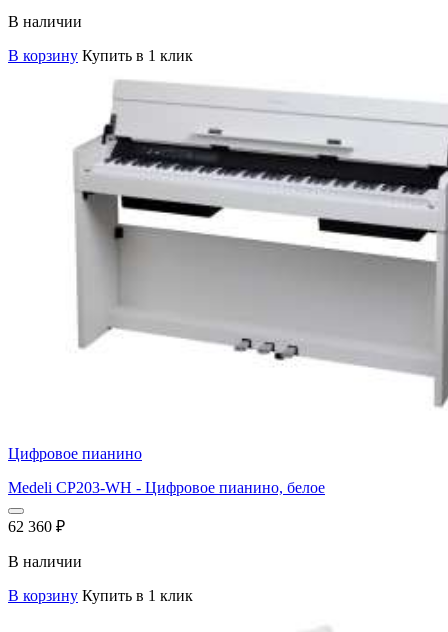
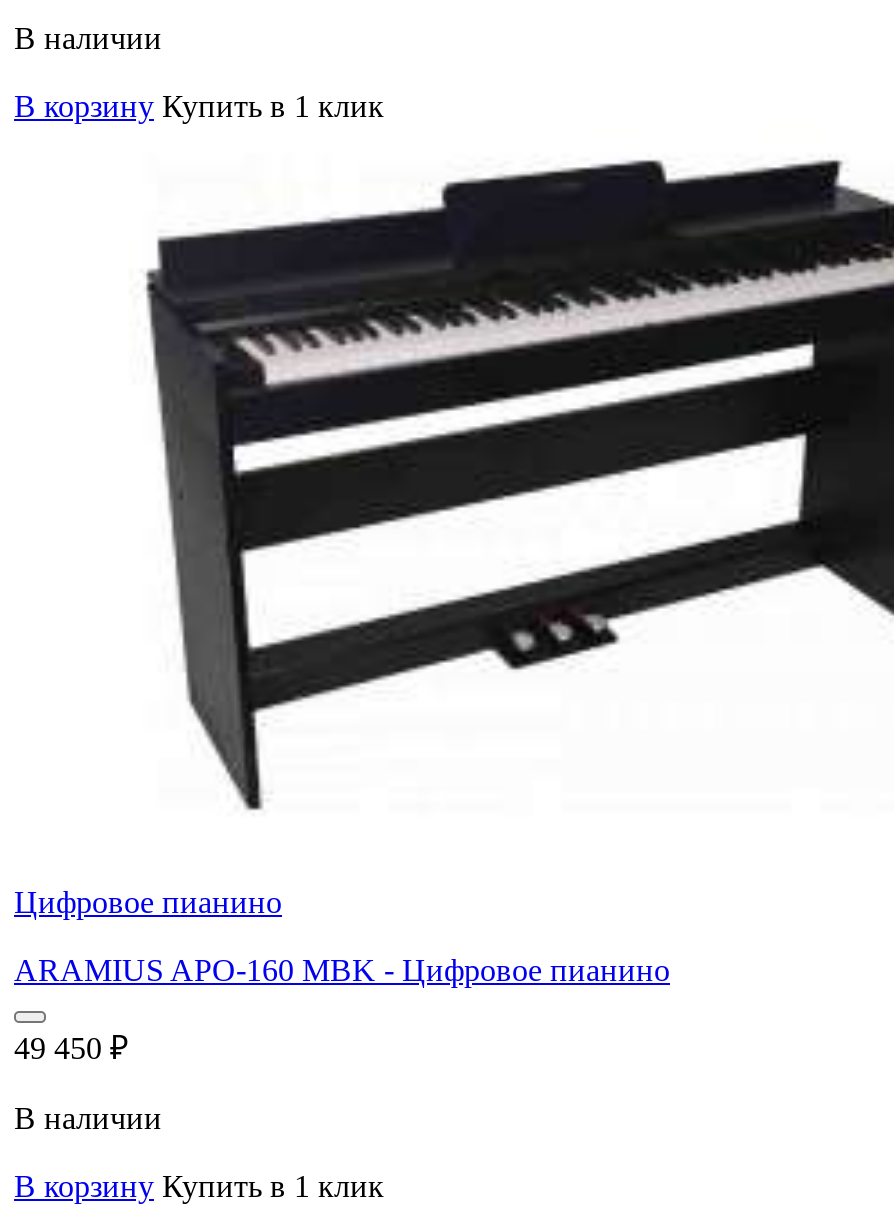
[73,80,445,408] [image] -> [144,157,888,811] [image]
[8,479,325,496] Medeli CP203-WH - Цифровое пианино, белое -> [14,953,670,987] ARAMIUS APO-160 MBK - Цифровое пианино
[8,518,65,535] 62 360 ₽ -> [14,1031,128,1065] 49 450 ₽

